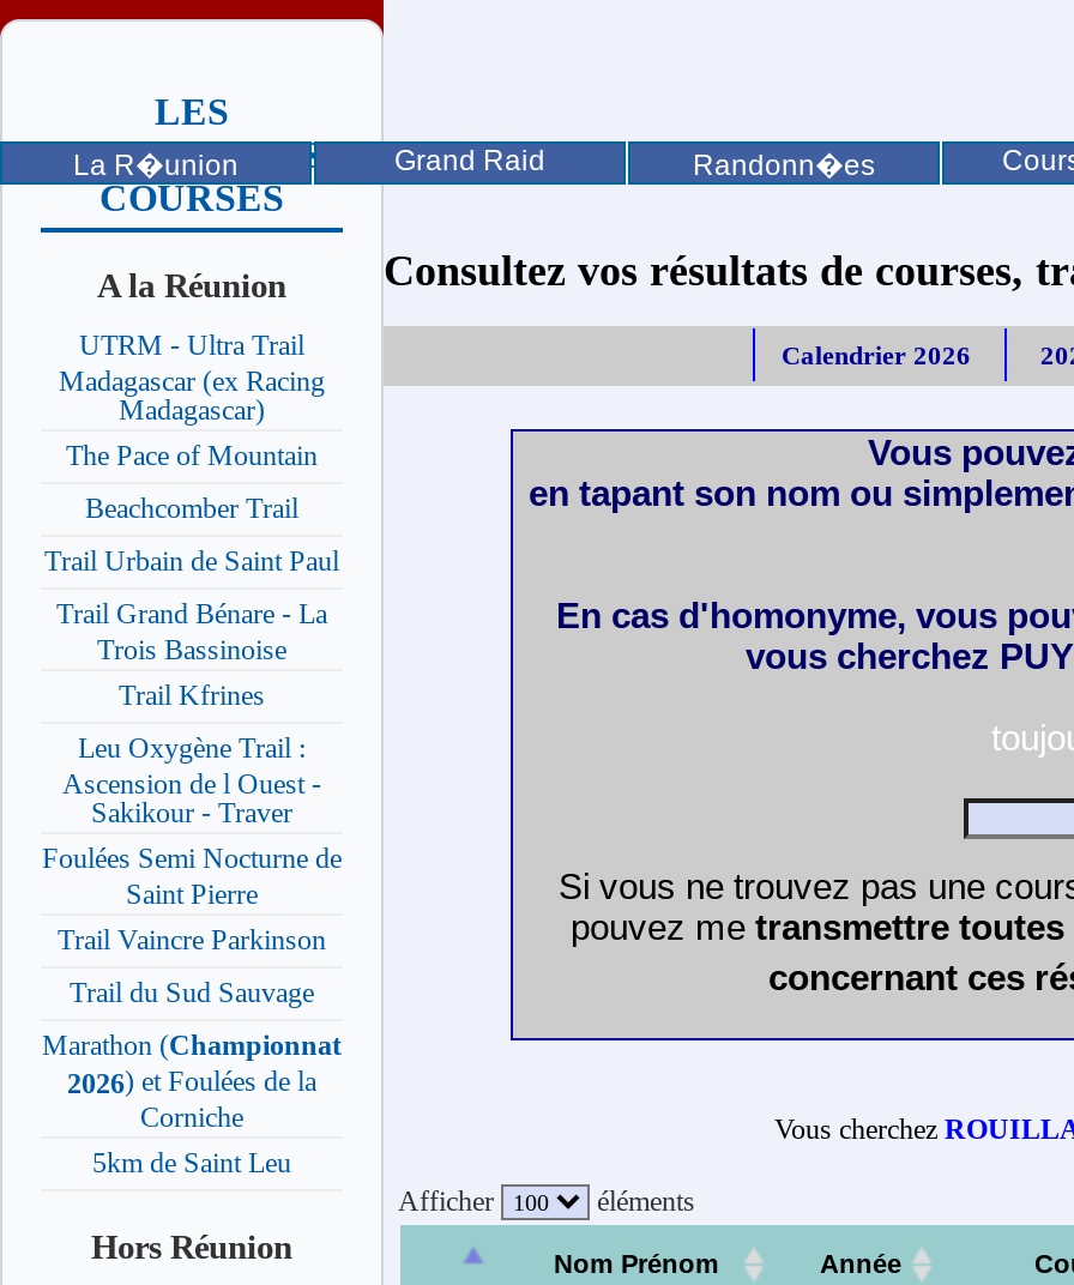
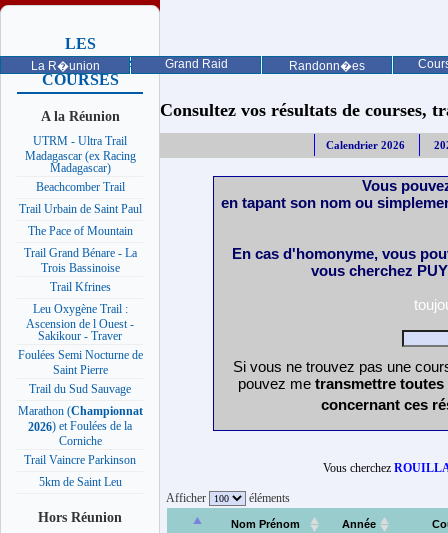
moved [66,439,318,473] -> [27,224,132,238]: The Pace of Mountain
moved [44,492,339,578] -> [18,180,141,216]: Beachcomber Trail | Trail Urbain de Saint Paul
moved [58,923,326,957] -> [24,453,136,467]: Trail Vaincre Parkinson
moved [42,976,342,1130] -> [17,382,142,446]: Trail du Sud Sauvage | Marathon (Championnat | 2026) et Foulées de la | Corniche

